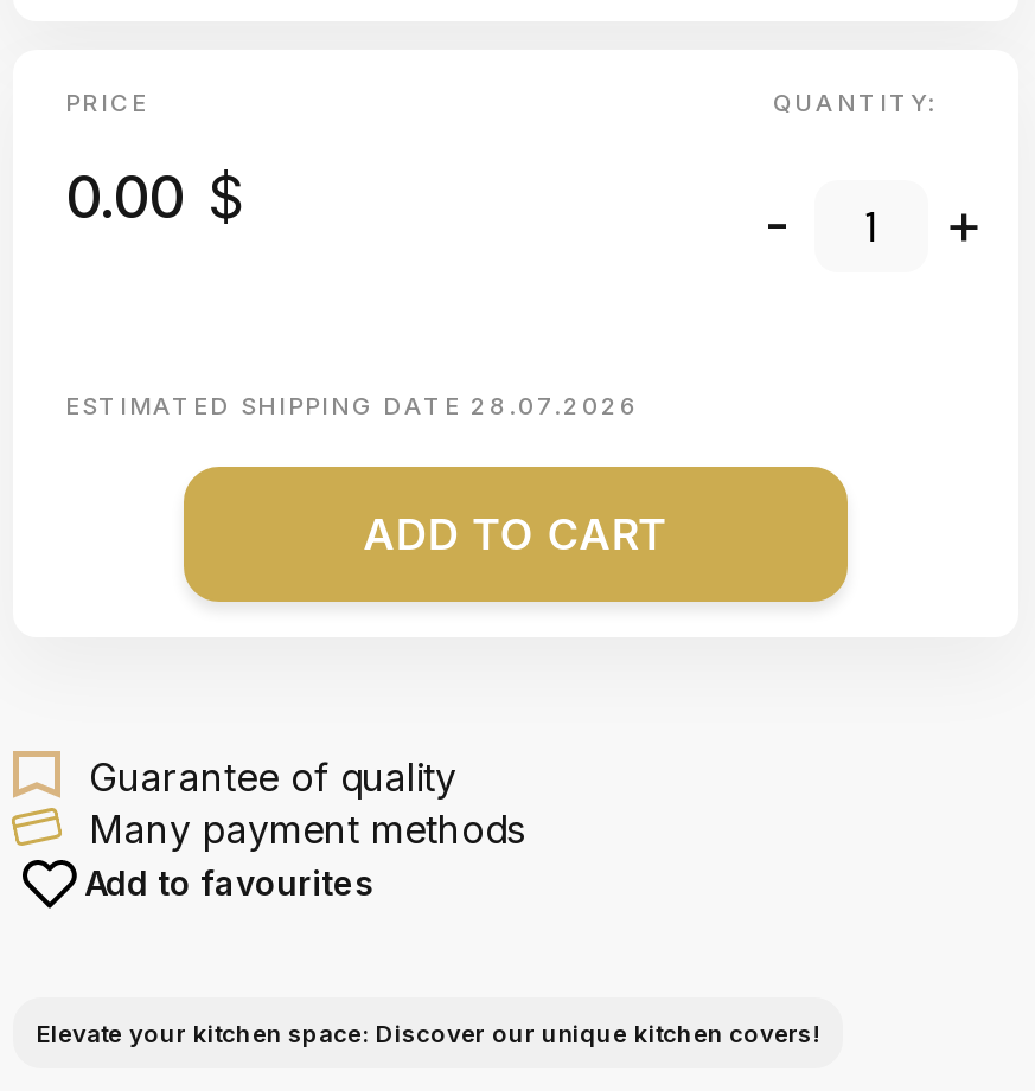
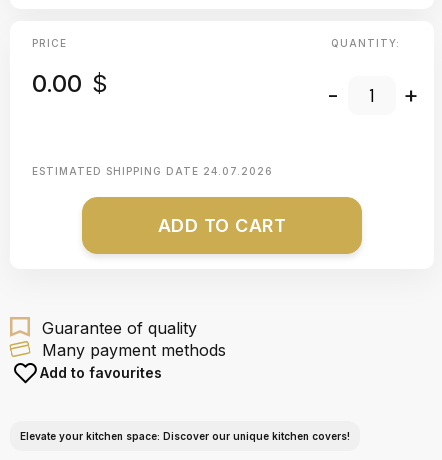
[65,391,639,419] ESTIMATED SHIPPING DATE 28.07.2026 -> [32,165,273,177] ESTIMATED SHIPPING DATE 24.07.2026

